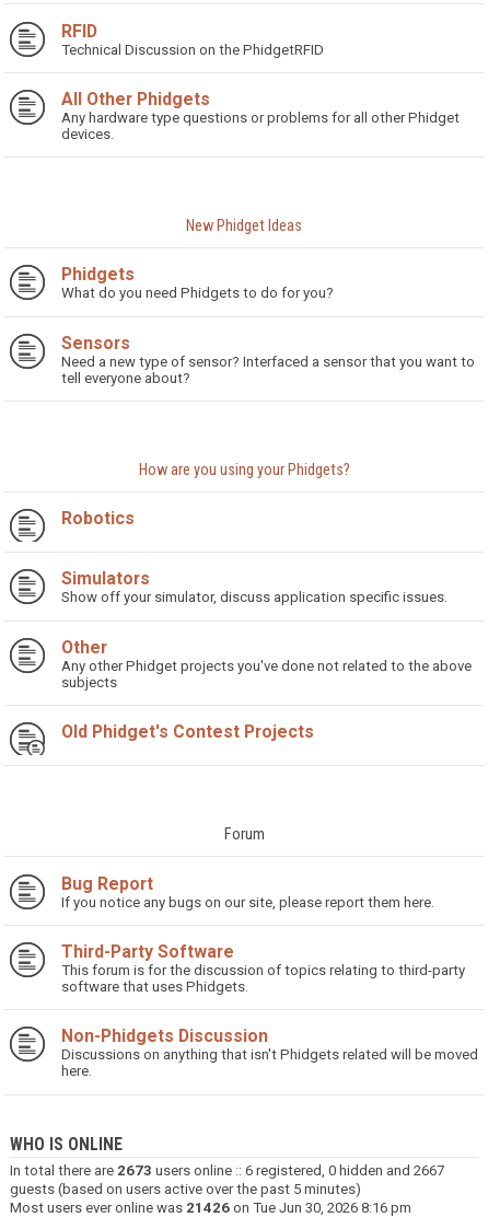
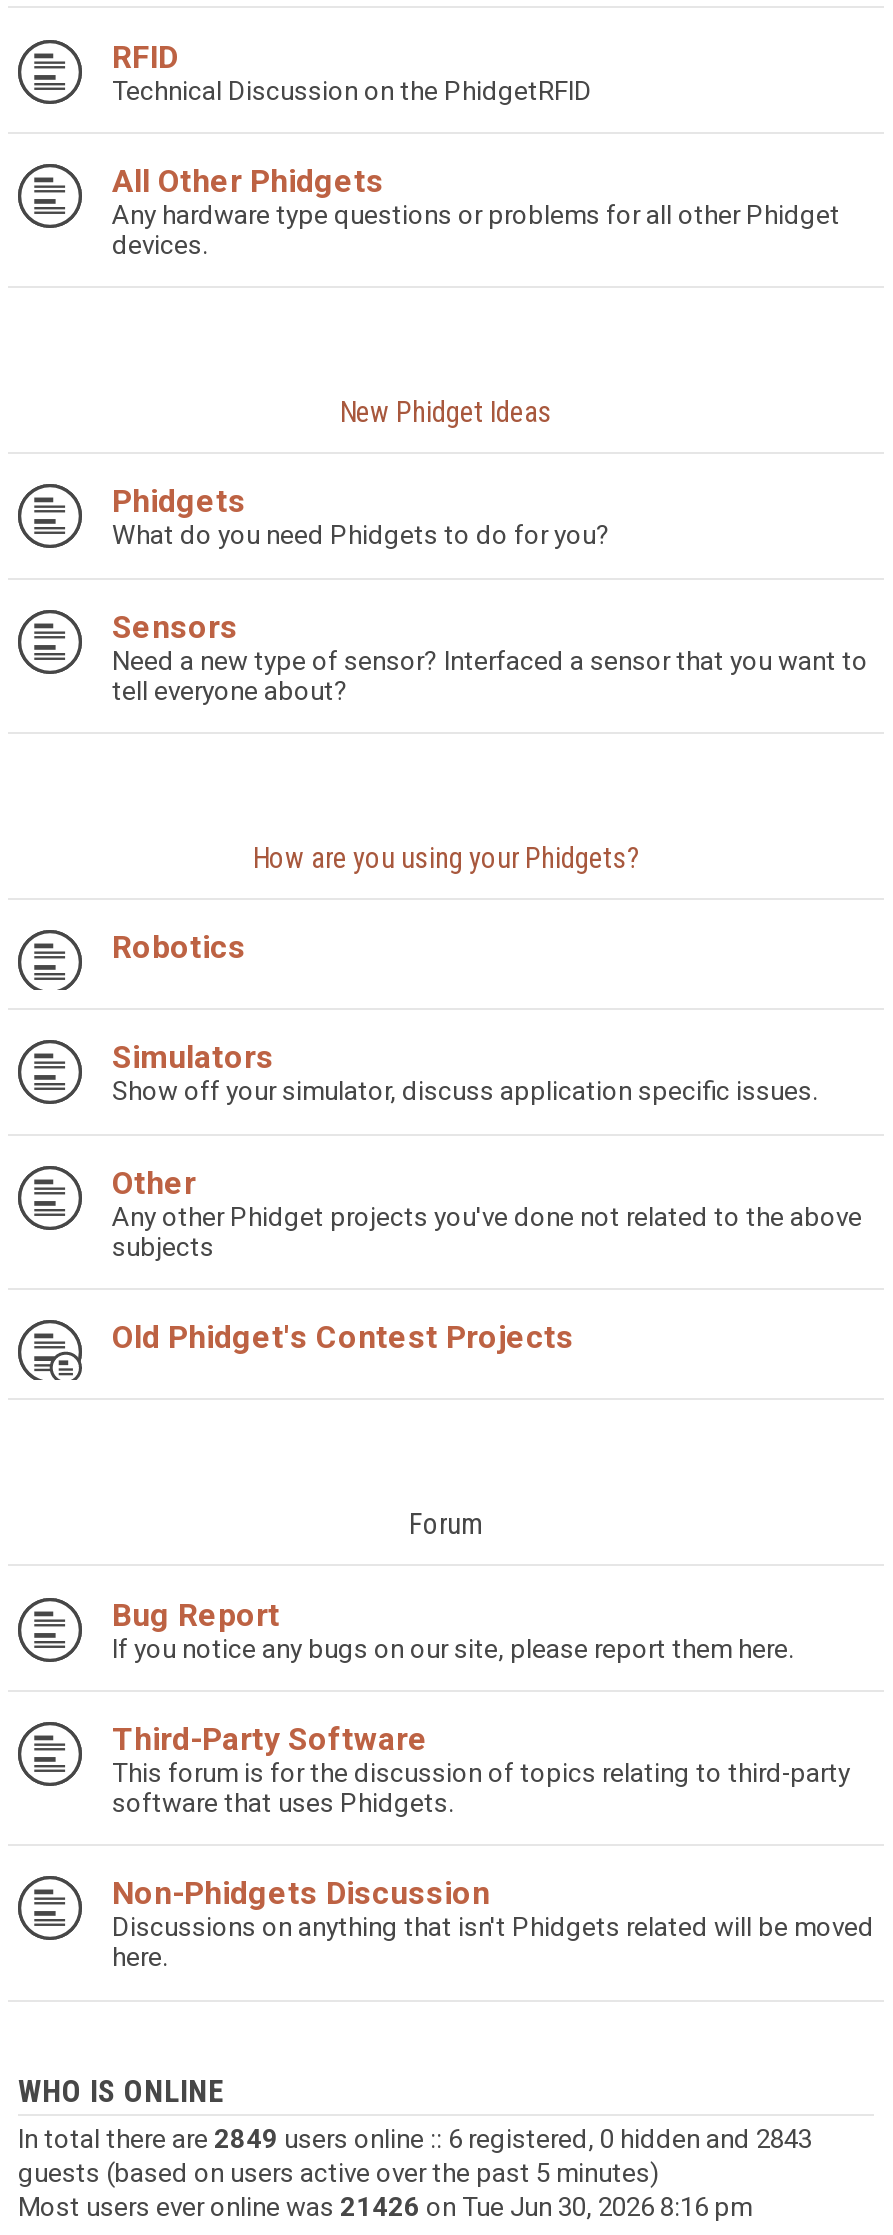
[10,1162,444,1178] In total there are 2673 users online :: 6 registered, 0 hidden and 2667 -> [18,2123,812,2153] In total there are 2849 users online :: 6 registered, 0 hidden and 2843

